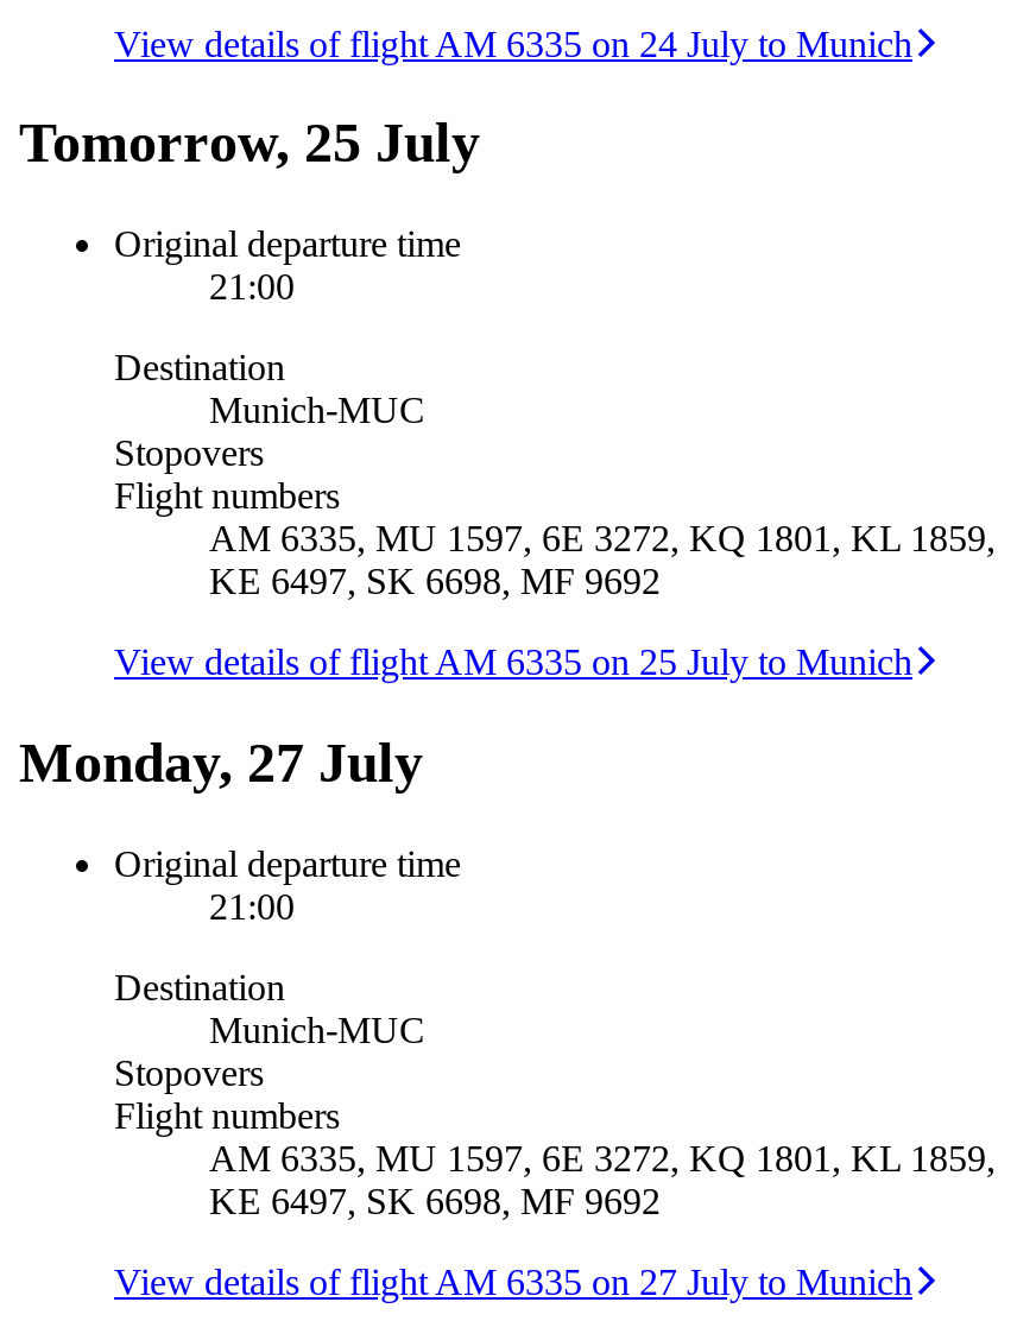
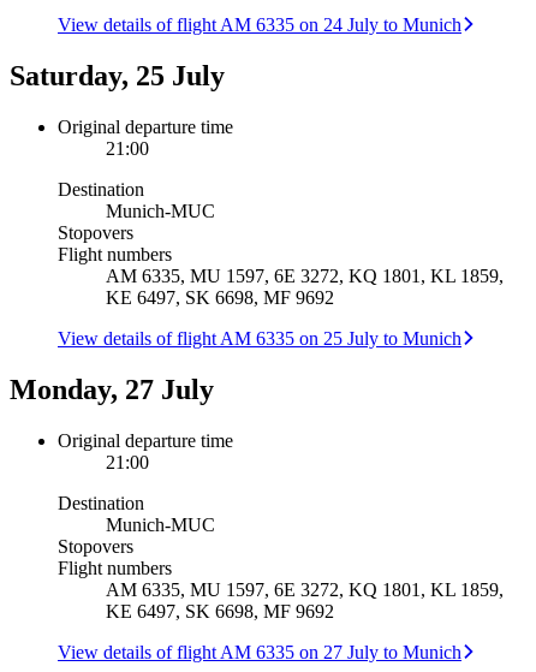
[19,113,480,174] Tomorrow, 25 July -> [10,60,225,91] Saturday, 25 July

